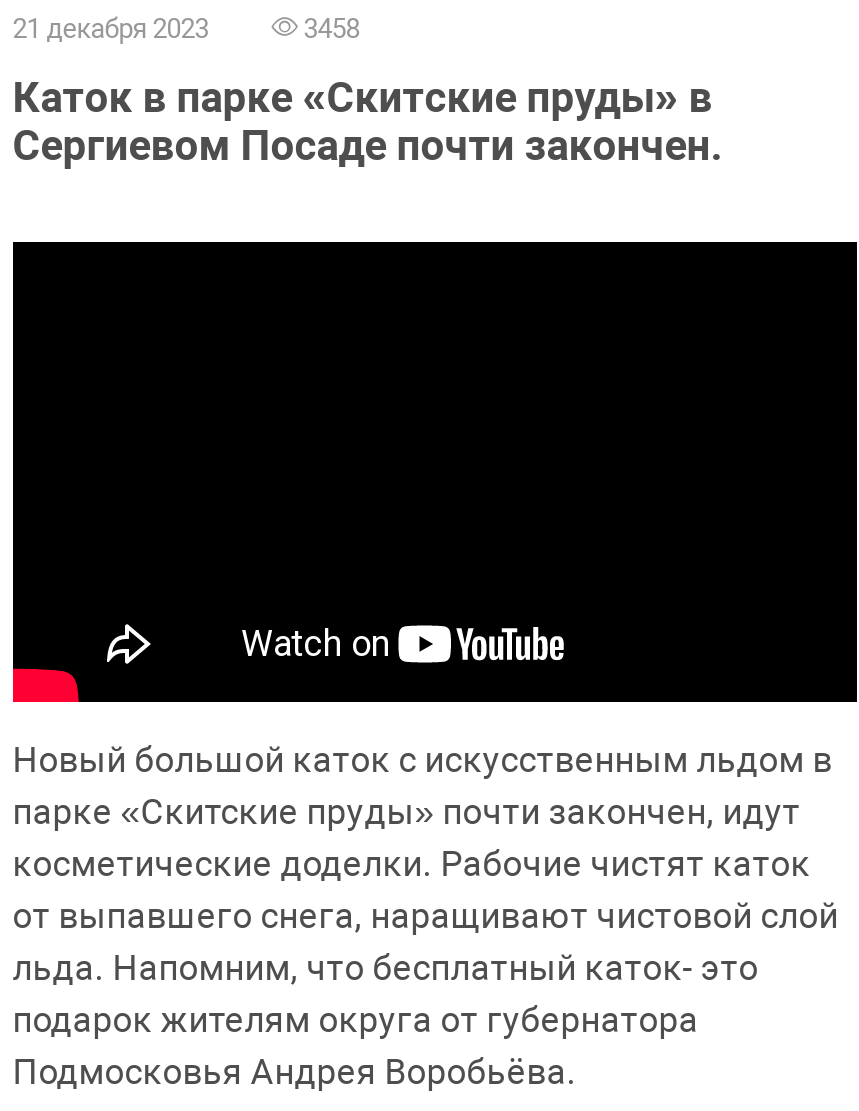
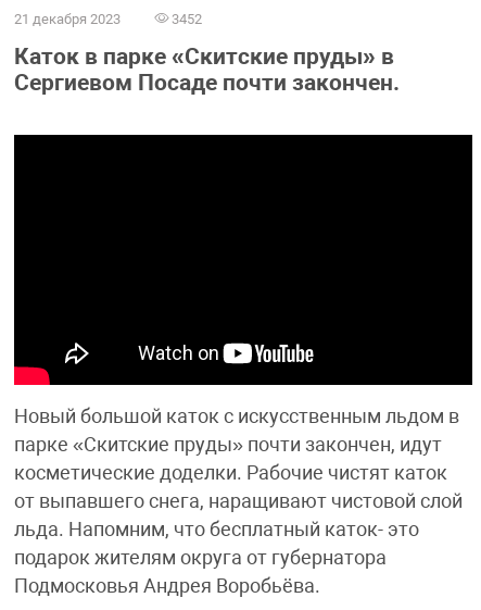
[297,13,359,43] 3458 -> [169,11,202,27] 3452

